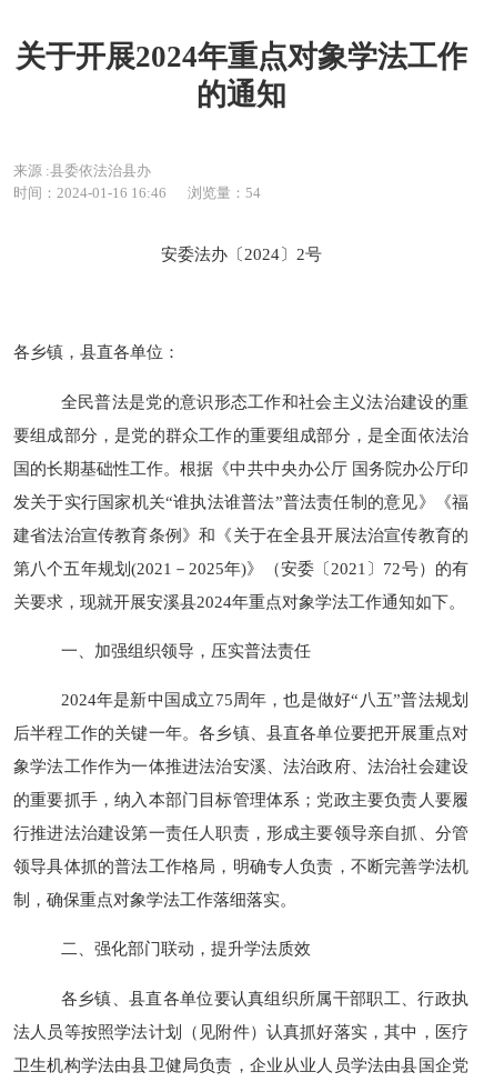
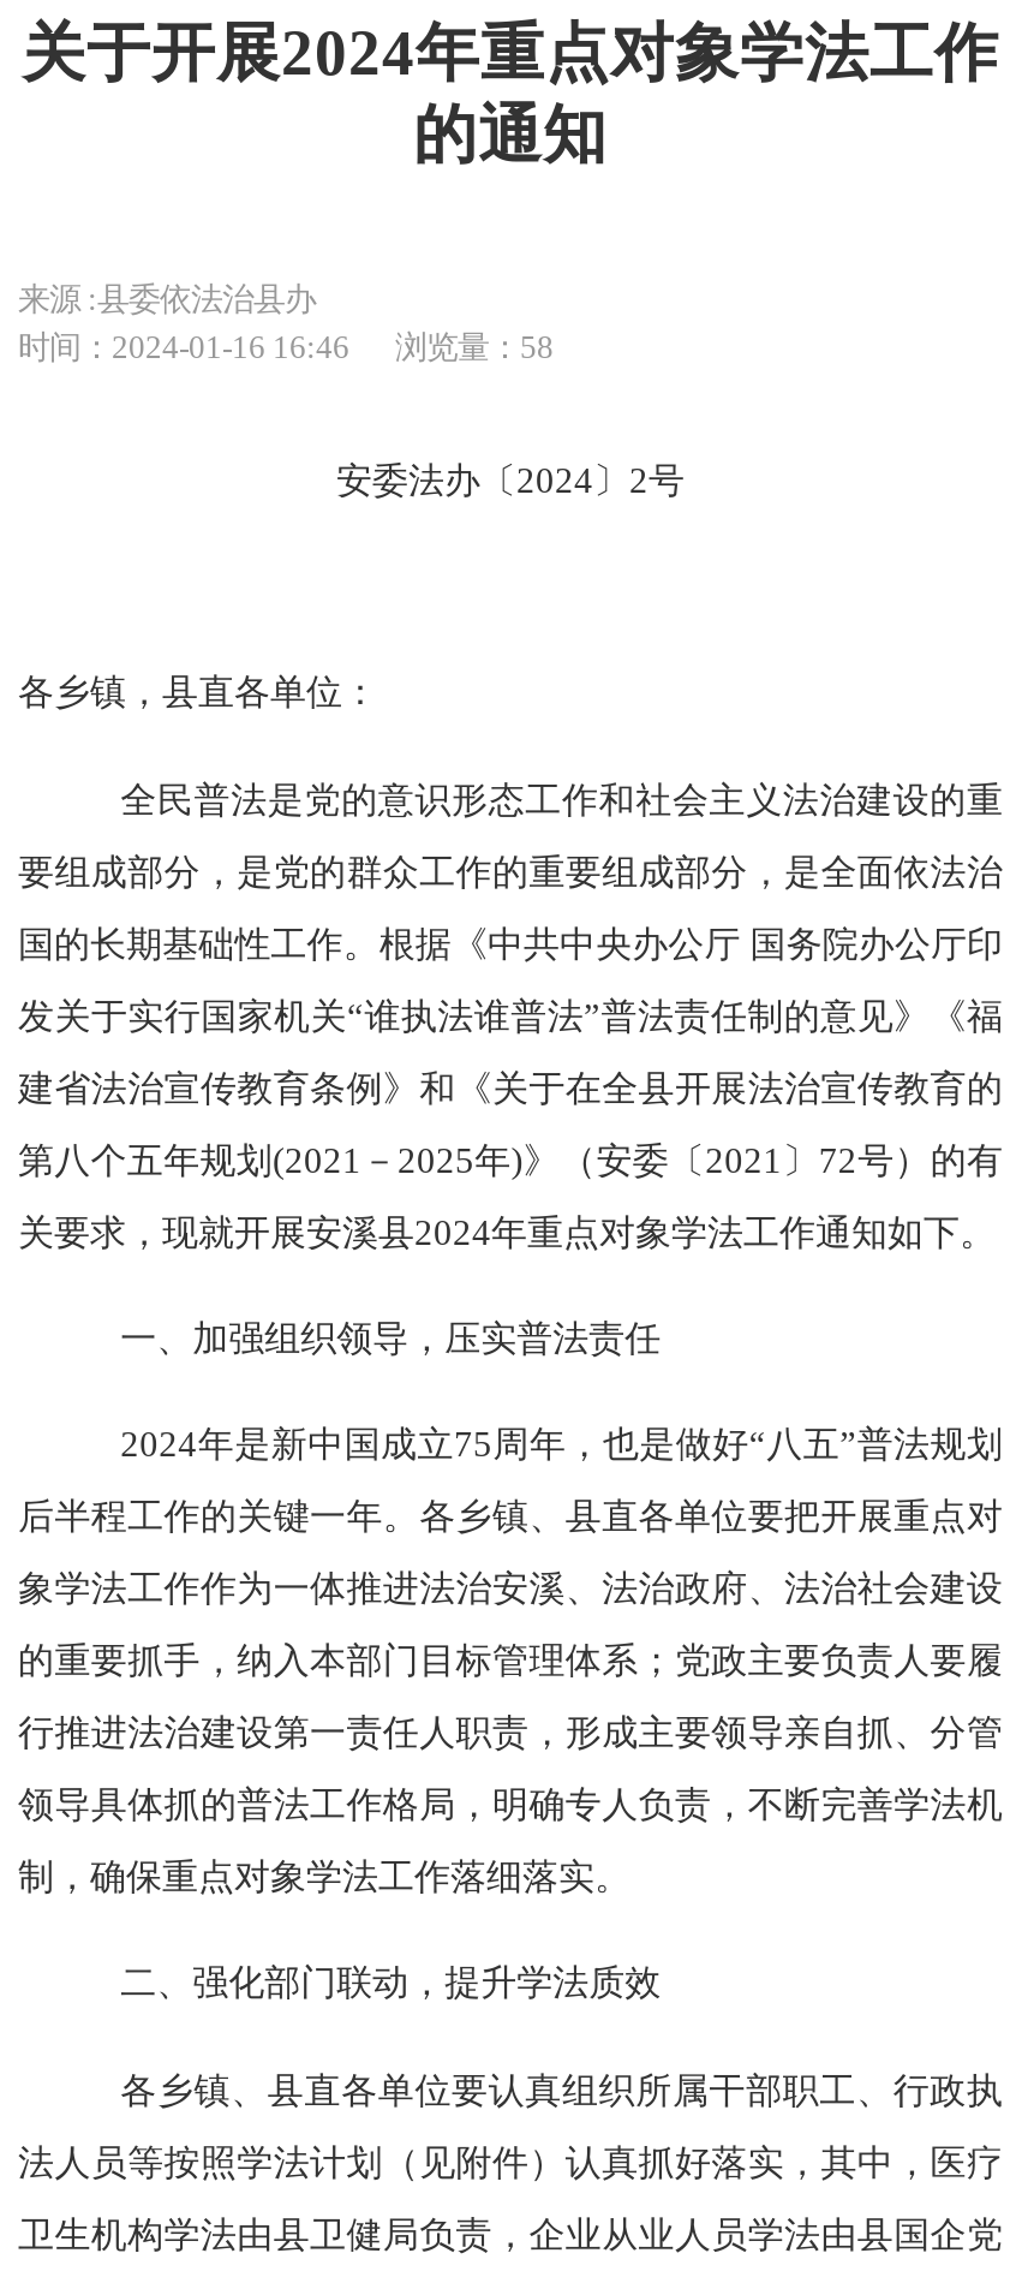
[13,185,261,201] 时间：2024-01-16 16:46 浏览量：54 -> [18,330,554,366] 时间：2024-01-16 16:46 浏览量：58

